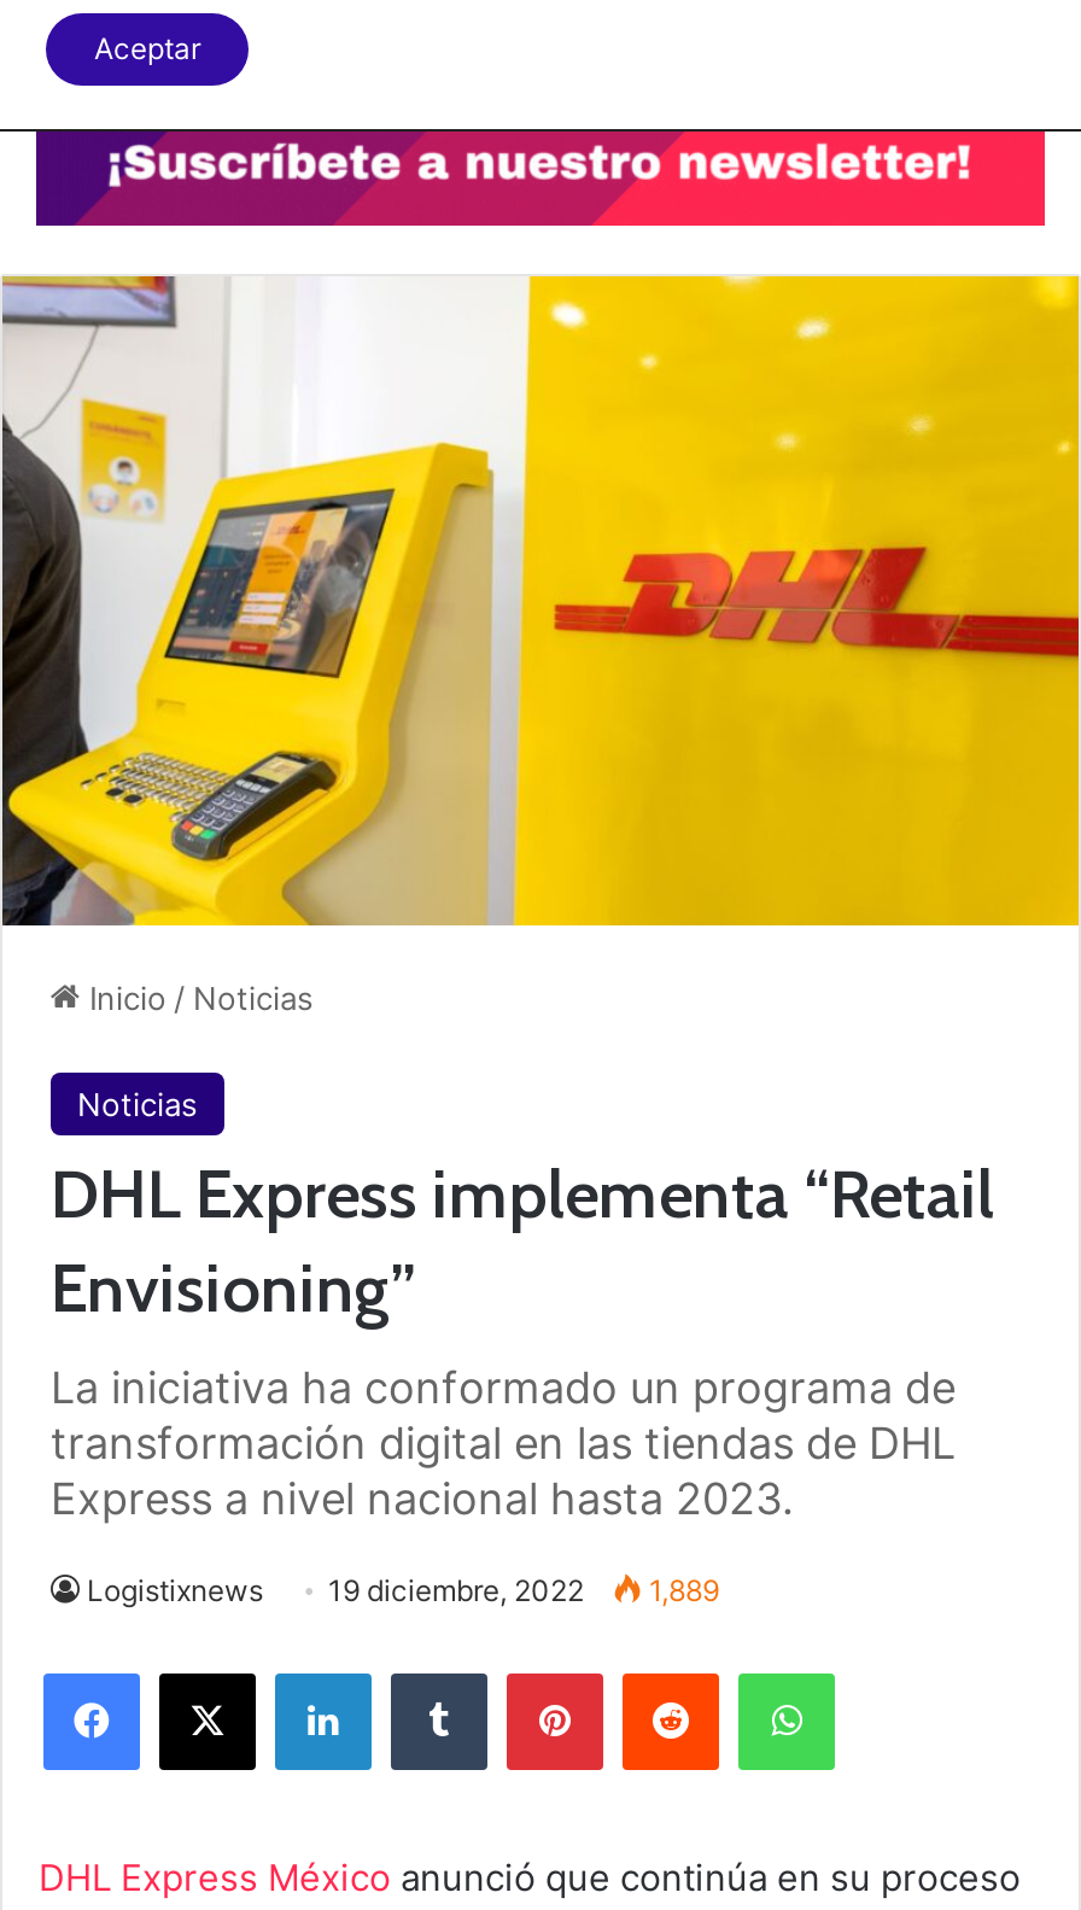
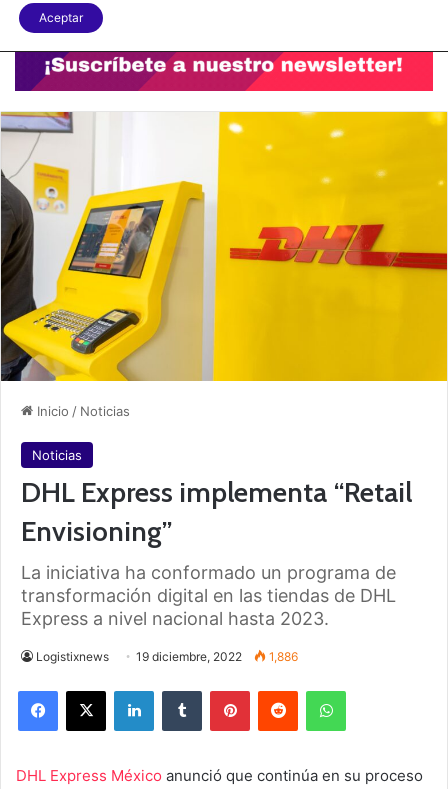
[87,1571,719,1608] Logistixnews 19 diciembre, 2022 1,889 -> [36,649,298,664] Logistixnews 19 diciembre, 2022 1,886

